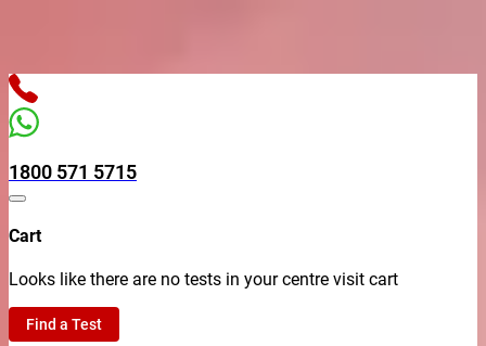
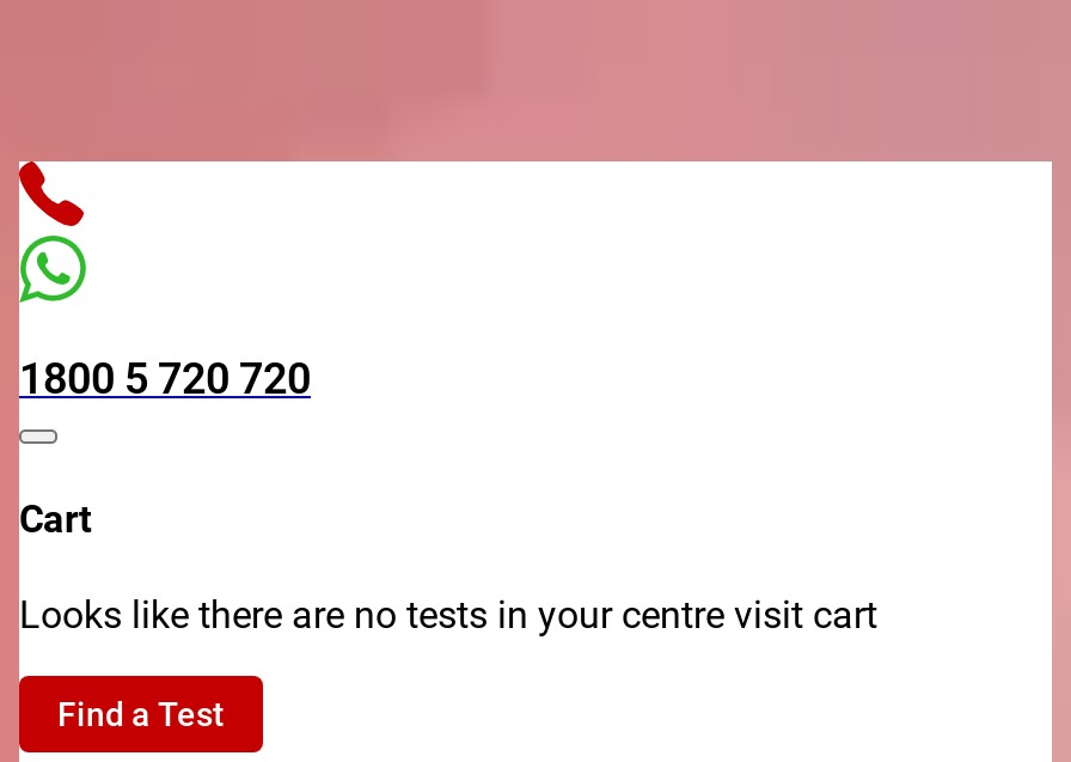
[9,161,137,183] 1800 571 5715 -> [19,353,311,403] 1800 5 720 720

